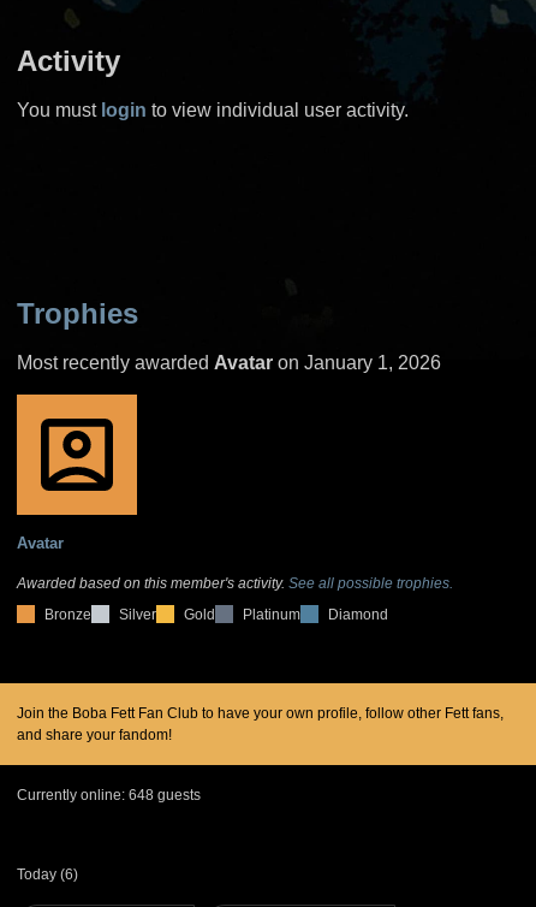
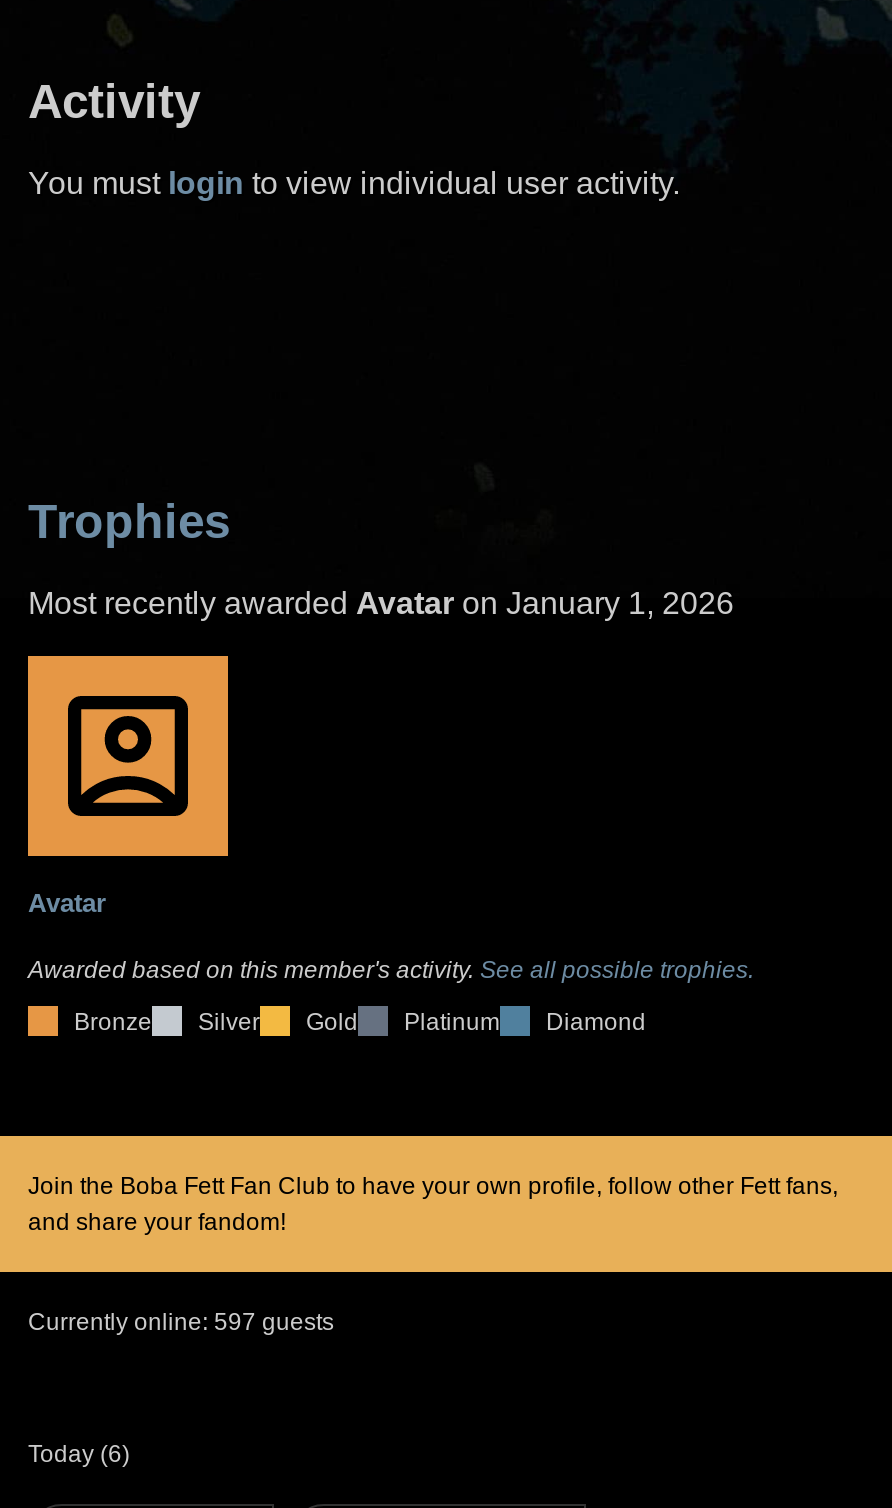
[17,787,201,803] Currently online: 648 guests -> [28,1308,334,1336] Currently online: 597 guests

